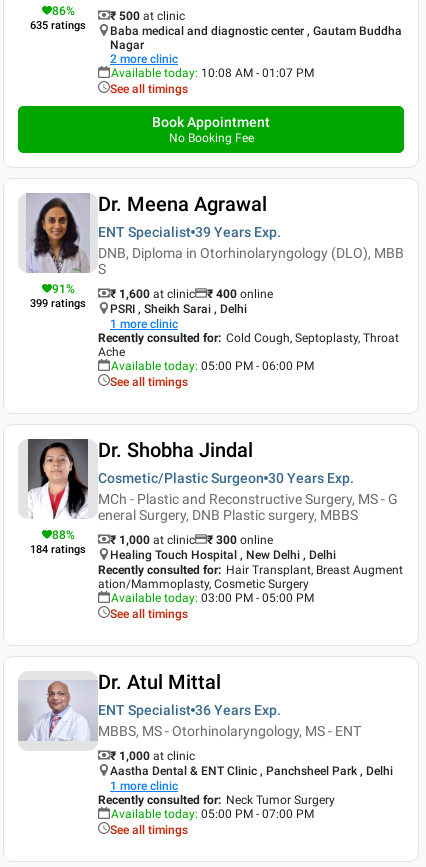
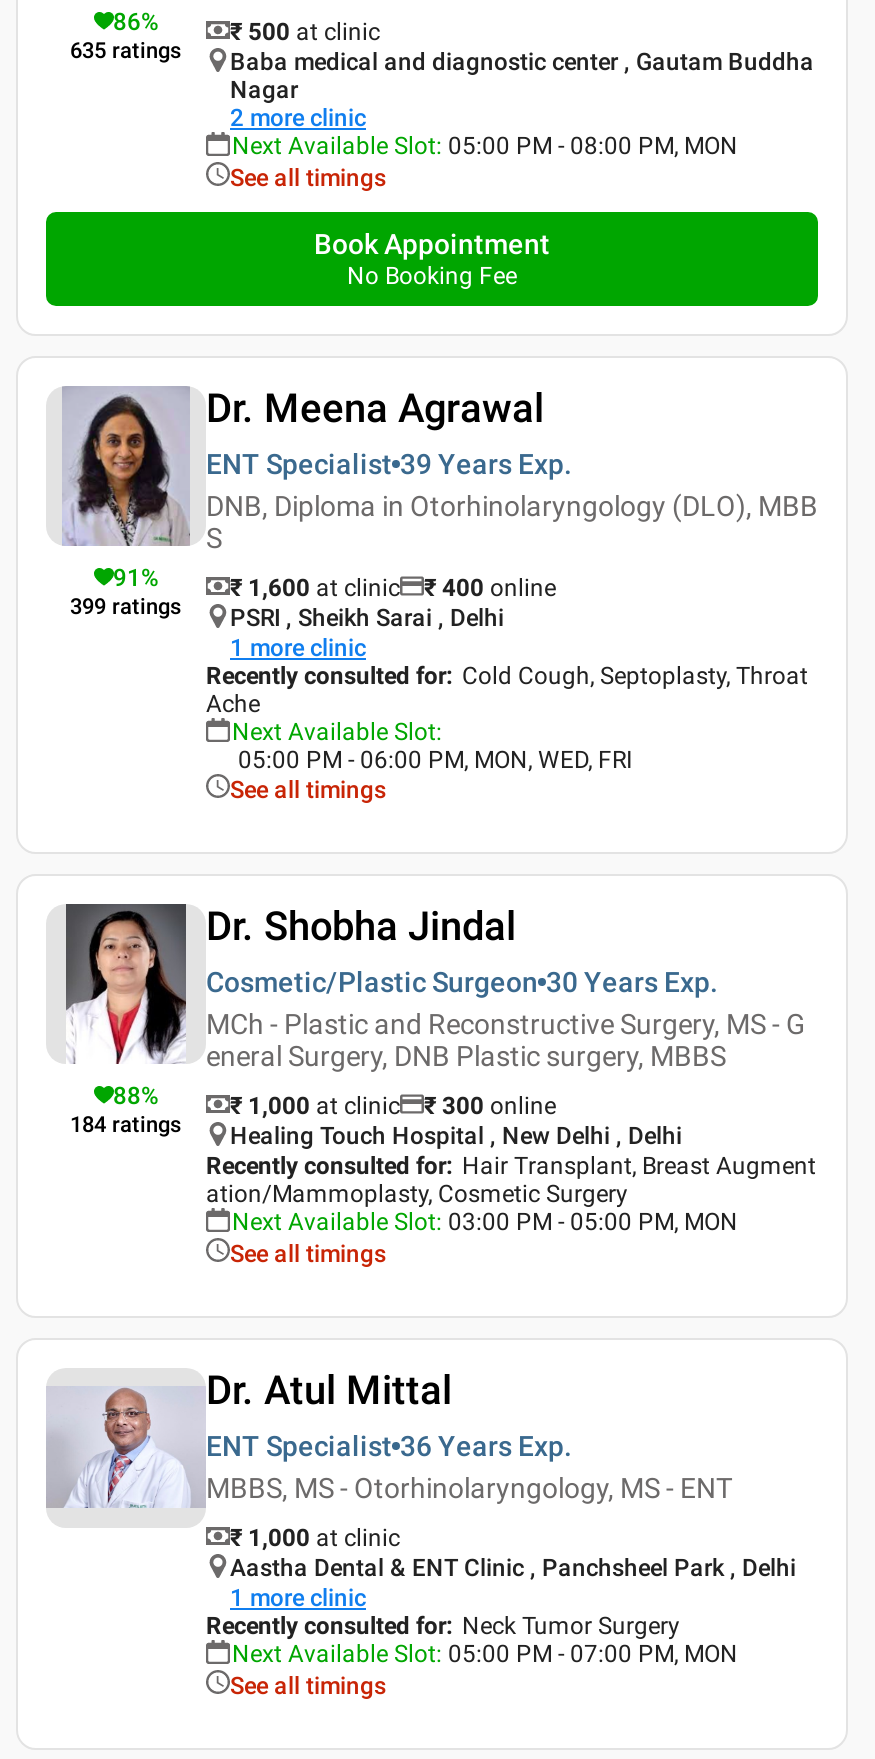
[111,65,314,79] Available today: 10:08 AM - 01:07 PM -> [232,131,738,159] Next Available Slot: 05:00 PM - 08:00 PM, MON
[111,358,314,372] Available today: 05:00 PM - 06:00 PM -> [232,717,632,773] Next Available Slot: | 05:00 PM - 06:00 PM, MON, WED, FRI
[111,590,314,604] Available today: 03:00 PM - 05:00 PM -> [232,1207,738,1235] Next Available Slot: 03:00 PM - 05:00 PM, MON
[111,806,314,820] Available today: 05:00 PM - 07:00 PM -> [232,1639,738,1667] Next Available Slot: 05:00 PM - 07:00 PM, MON

